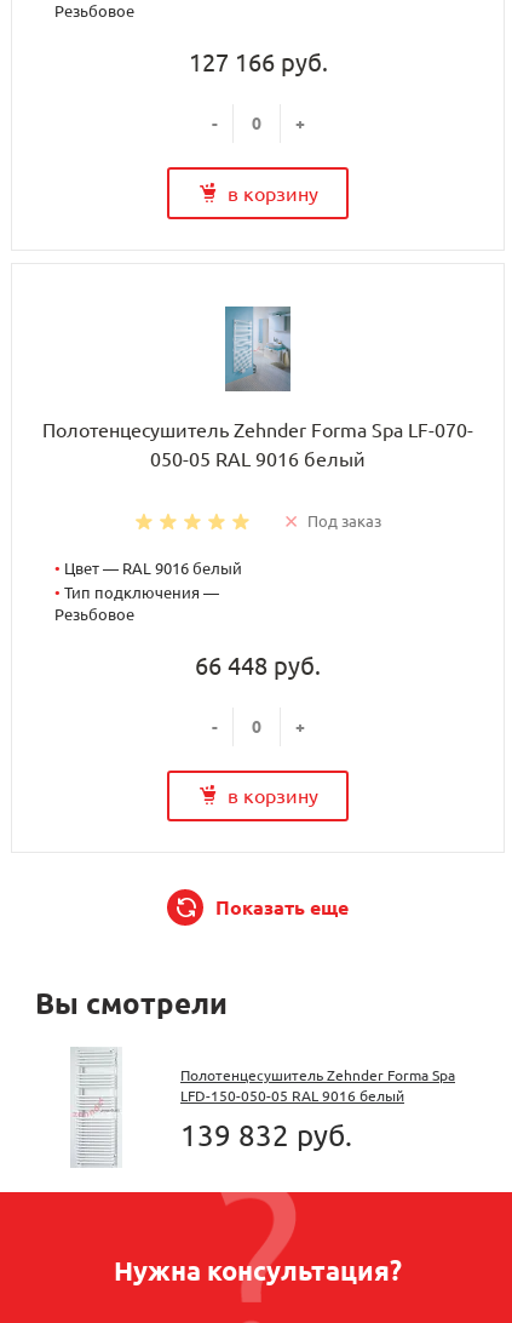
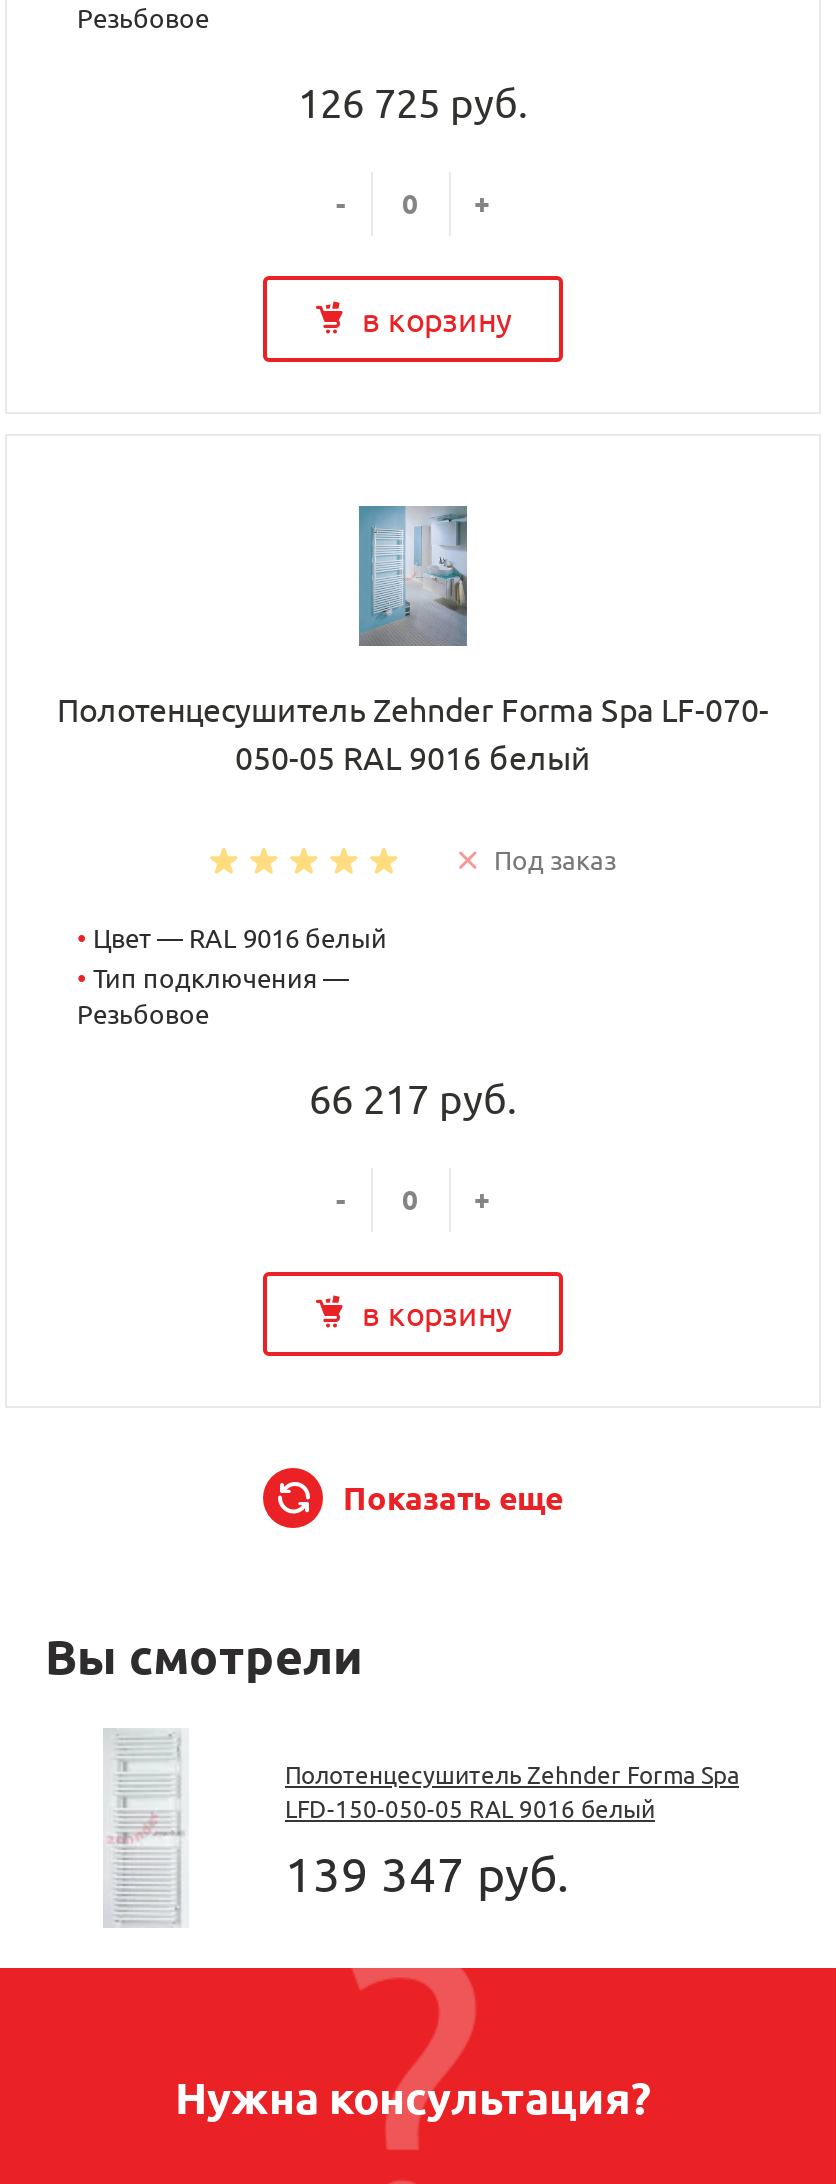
[188,49,327,77] 127 166 руб. -> [298,80,528,126] 126 725 руб.
[195,651,321,679] 66 448 руб. -> [309,1075,517,1121] 66 217 руб.
[180,1119,352,1152] 139 832 руб. -> [285,1848,569,1902] 139 347 руб.

